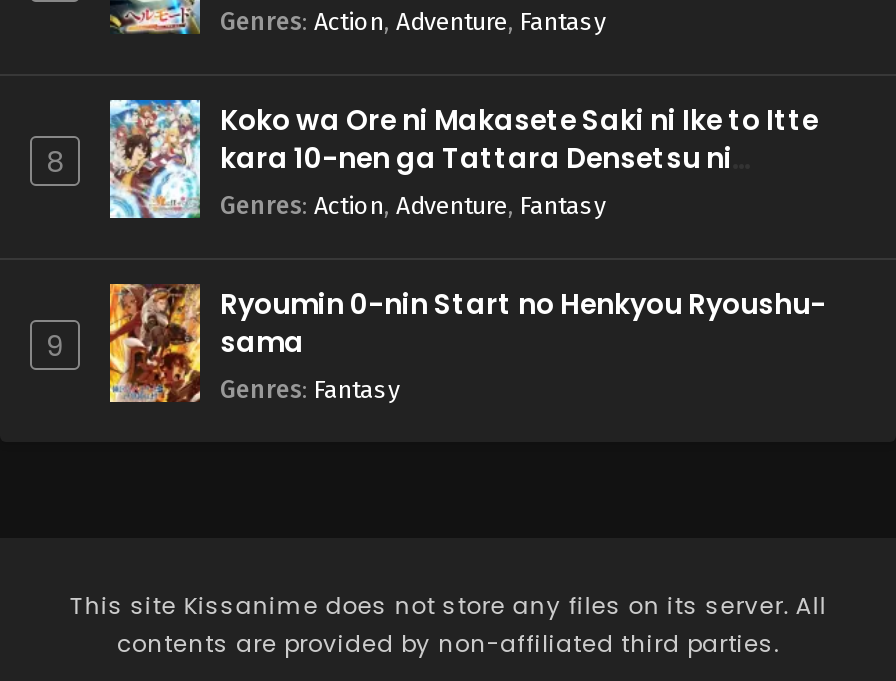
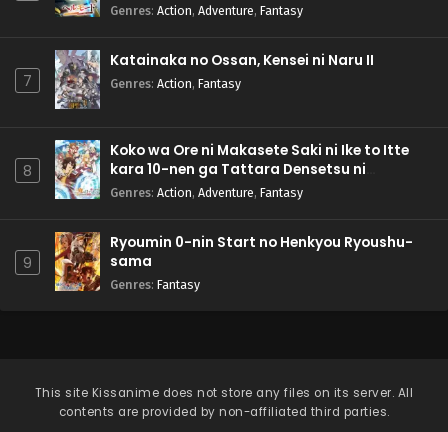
none -> [23,71,32,91] 7
none -> [54,49,374,109] [image] | Katainaka no Ossan, Kensei ni Naru II | Genres: Action, Fantasy

